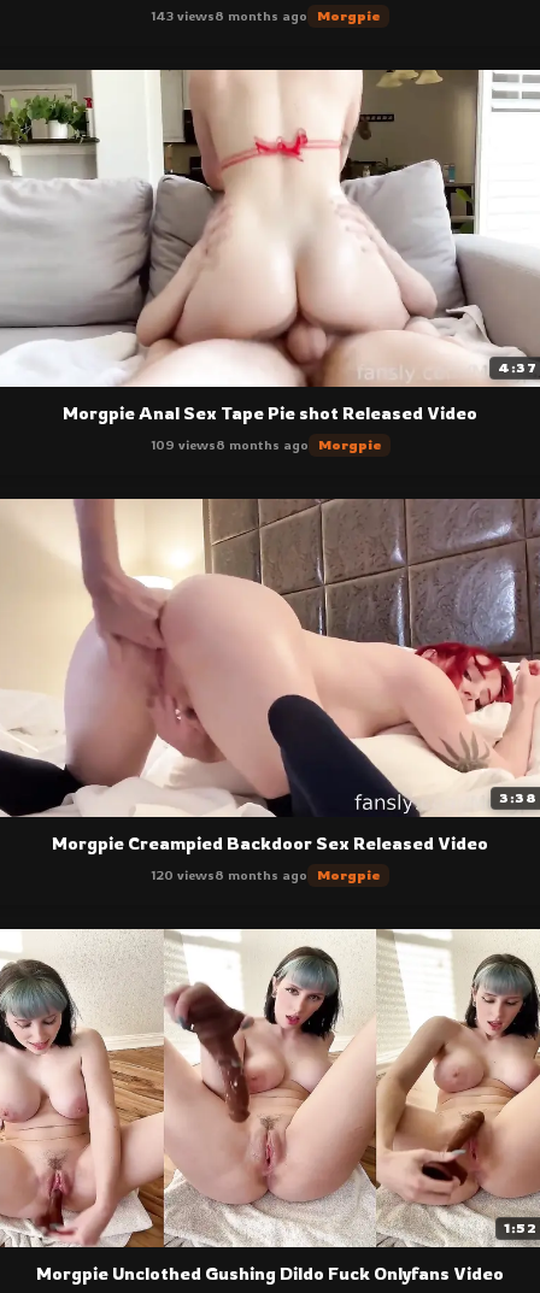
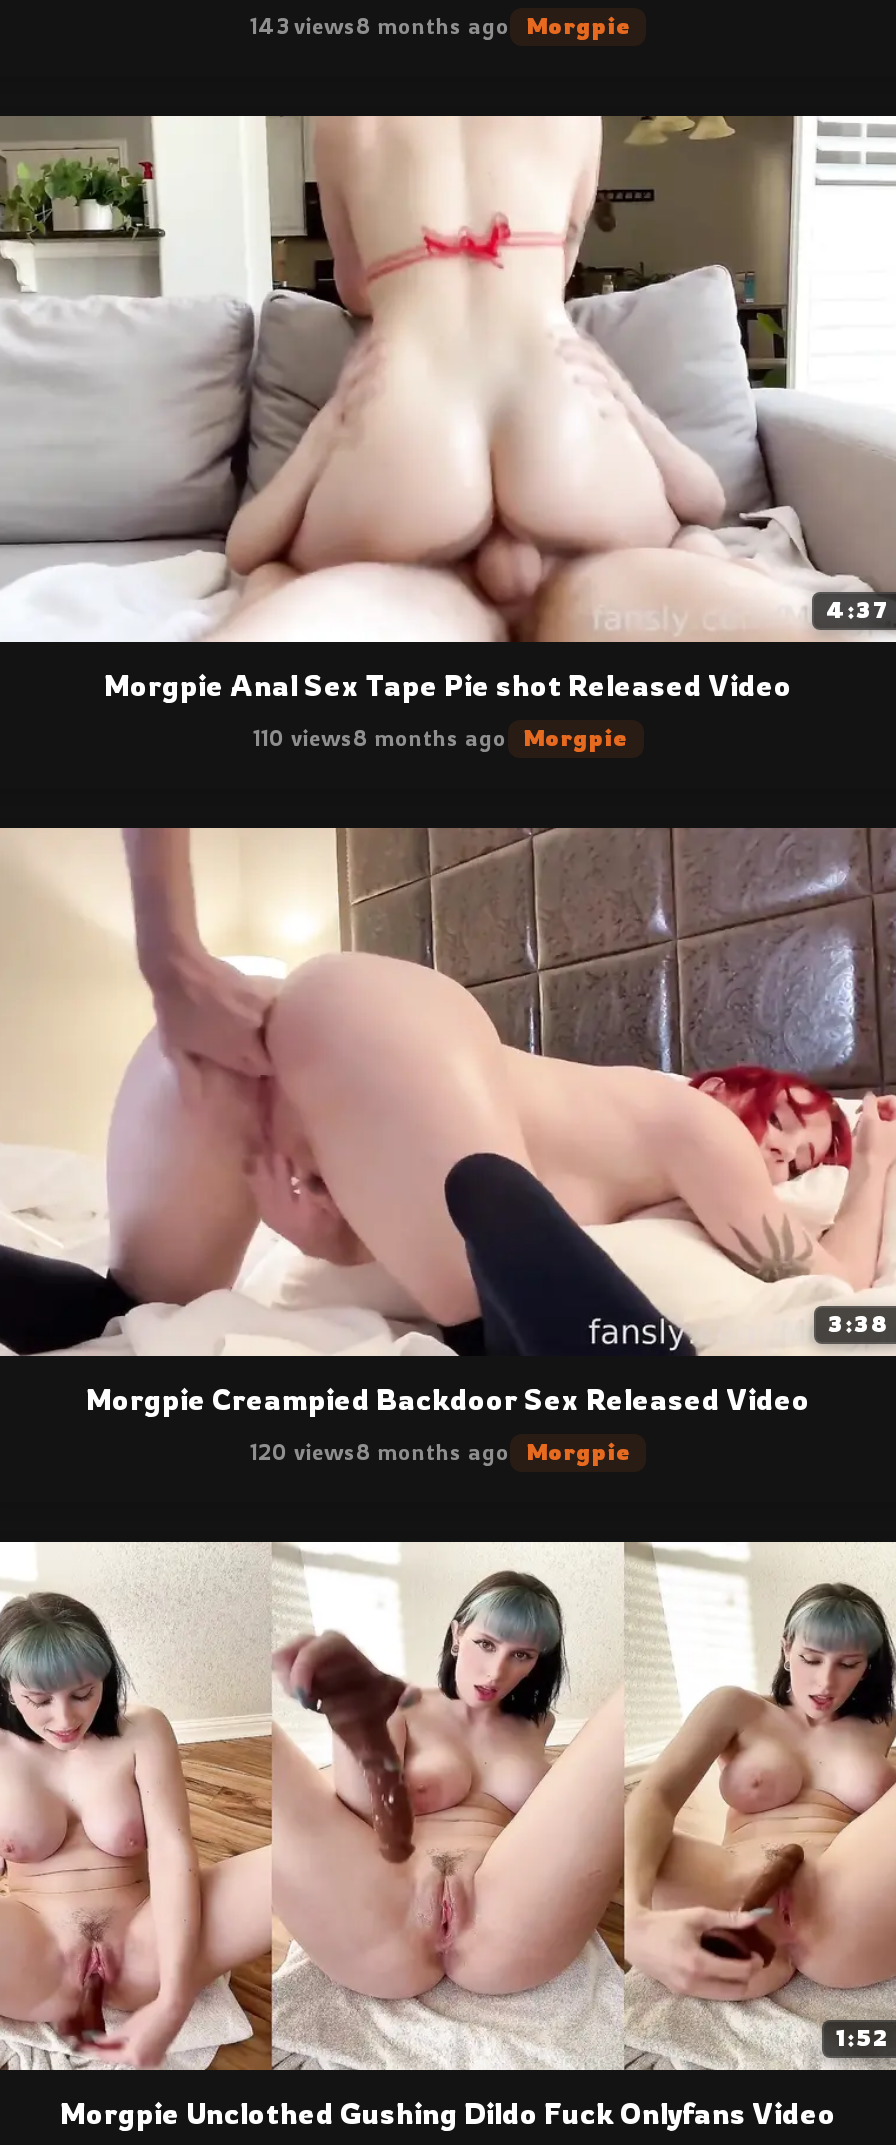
[150,437,380,454] 109 views8 months ago Morgpie -> [253,725,627,753] 110 views8 months ago Morgpie

